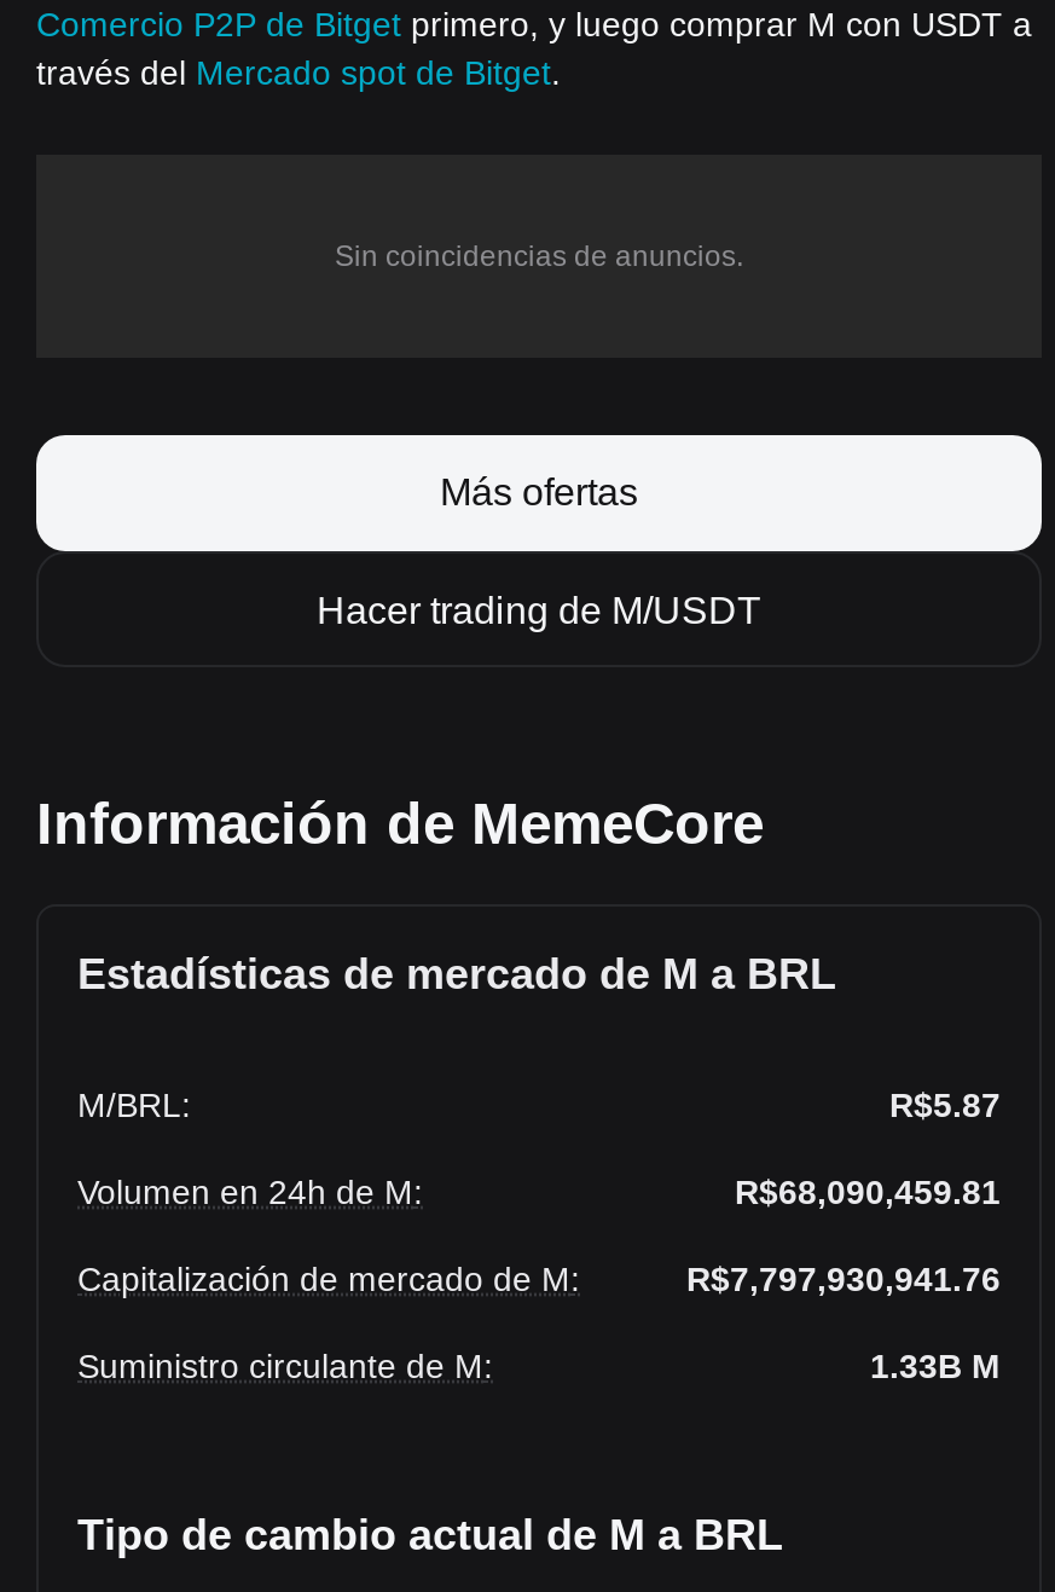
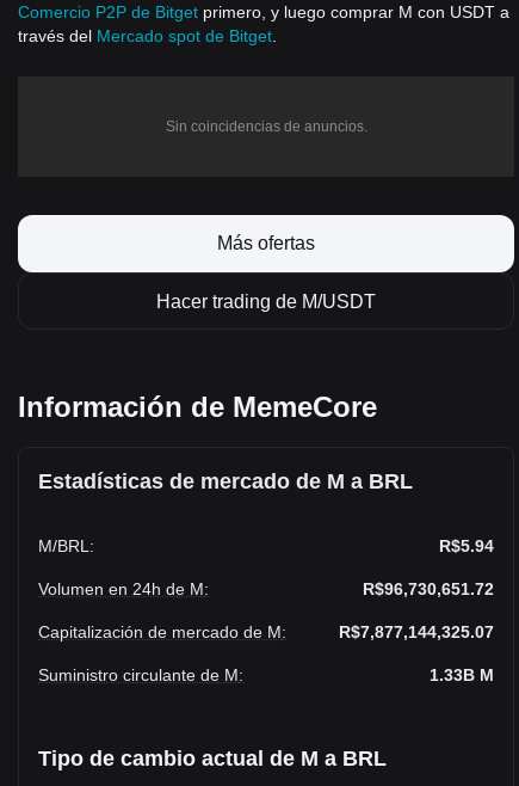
[889,1086,1001,1124] R$5.87 -> [439,536,494,555] R$5.94
[735,1173,1001,1211] R$68,090,459.81 -> [363,579,494,598] R$96,730,651.72
[686,1260,1001,1298] R$7,797,930,941.76 -> [339,622,494,641] R$7,877,144,325.07

